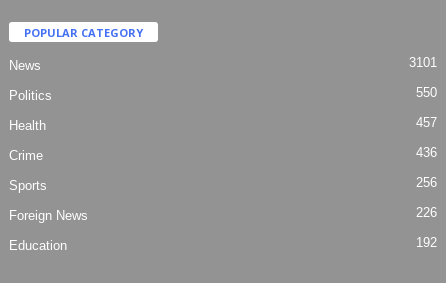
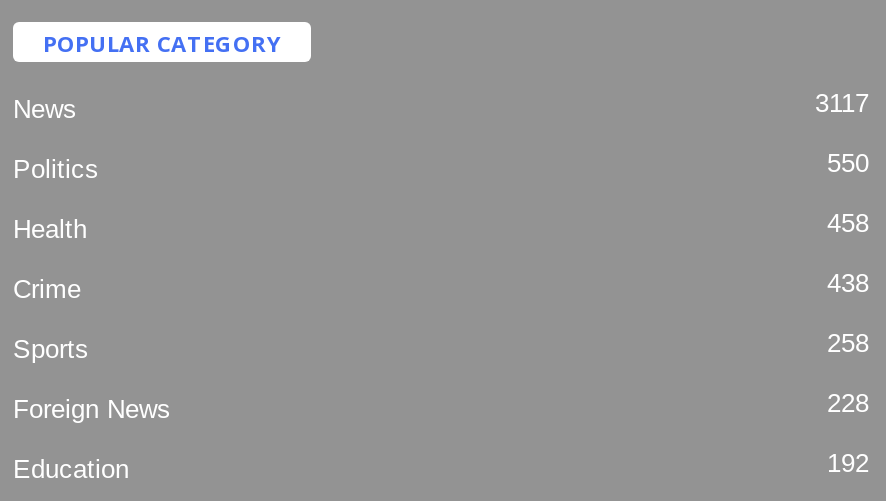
[409,55,437,70] 3101 -> [815,88,869,118] 3117
[416,115,437,130] 457 -> [827,208,869,238] 458
[416,145,437,160] 436 -> [827,268,869,298] 438
[416,175,437,190] 256 -> [827,328,869,358] 258
[416,205,437,220] 226 -> [827,388,869,418] 228

